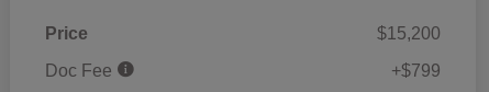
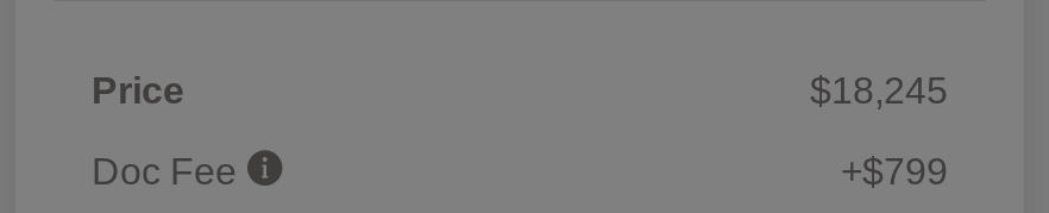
[377,25,441,43] $15,200 -> [810,70,948,110] $18,245

